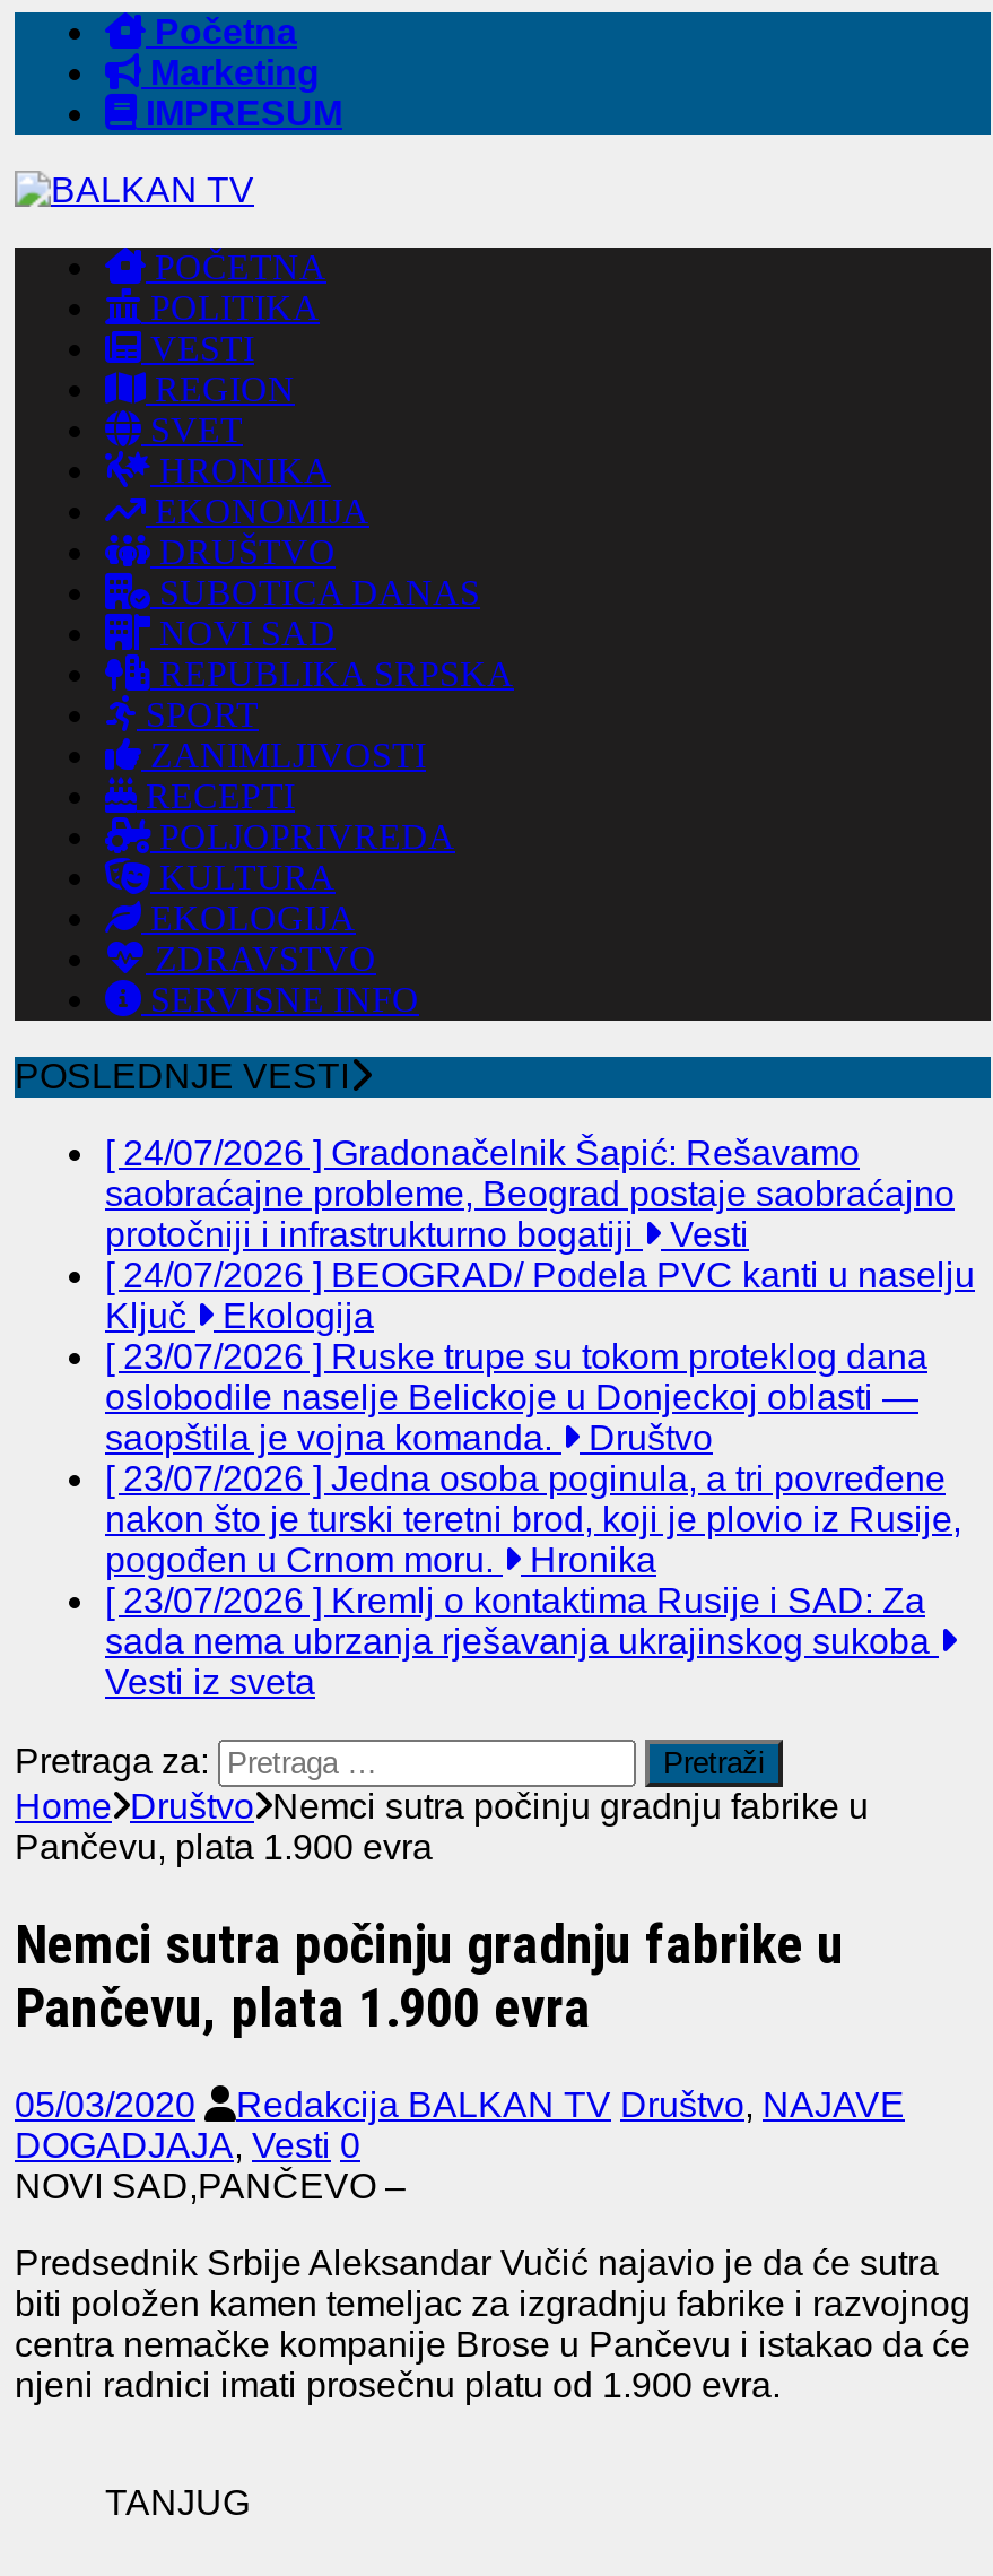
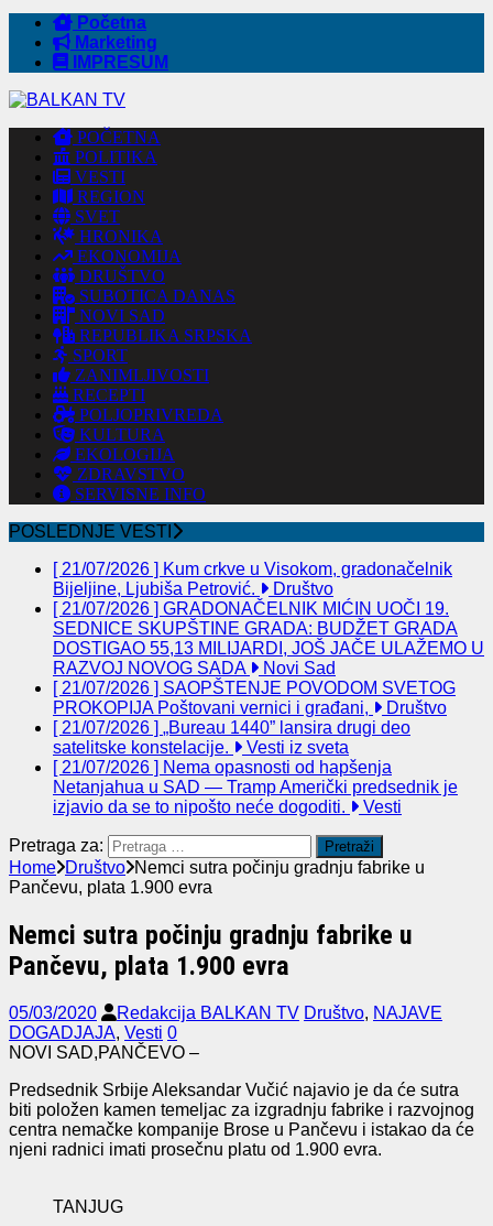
[105,1134,975,1701] [ 24/07/2026 ] Gradonačelnik Šapić: Rešavamo | saobraćajne probleme, Beograd postaje saobraćajno | protočniji i infrastrukturno bogatiji Vesti | [ 24/07/2026 ] BEOGRAD/ Podela PVC kanti u naselju | Ključ Ekologija | [ 23/07/2026 ]Ruske trupe su tokom proteklog dana | oslobodile naselje Belickoje u Donjeckoj oblasti — | saopštila je vojna komanda. Društvo | [ 23/07/2026 ] Jedna osoba poginula, a tri povređene | nakon što je turski teretni brod, koji je plovio iz Rusije, | pogođen u Crnom moru. Hronika | [ 23/07/2026 ] Kremlj o kontaktima Rusije i SAD: Za | sada nema ubrzanja rješavanja ukrajinskog sukoba | Vesti iz sveta -> [53,560,484,816] [ 21/07/2026 ] Kum crkve u Visokom, gradonačelnik | Bijeljine, Ljubiša Petrović. Društvo | [ 21/07/2026 ] GRADONAČELNIK MIĆIN UOČI 19. | SEDNICE SKUPŠTINE GRADA: BUDŽET GRADA | DOSTIGAO 55,13 MILIJARDI, JOŠ JAČE ULAŽEMO U | RAZVOJ NOVOG SADA Novi Sad | [ 21/07/2026 ] SAOPŠTENJE POVODOM SVETOG | PROKOPIJA Poštovani vernici i građani, Društvo | [ 21/07/2026 ] „Bureau 1440” lansira drugi deo | satelitske konstelacije. Vesti iz sveta | [ 21/07/2026 ] Nema opasnosti od hapšenja | Netanjahua u SAD — Tramp Američki predsednik je | izjavio da se to nipošto neće dogoditi. Vesti

